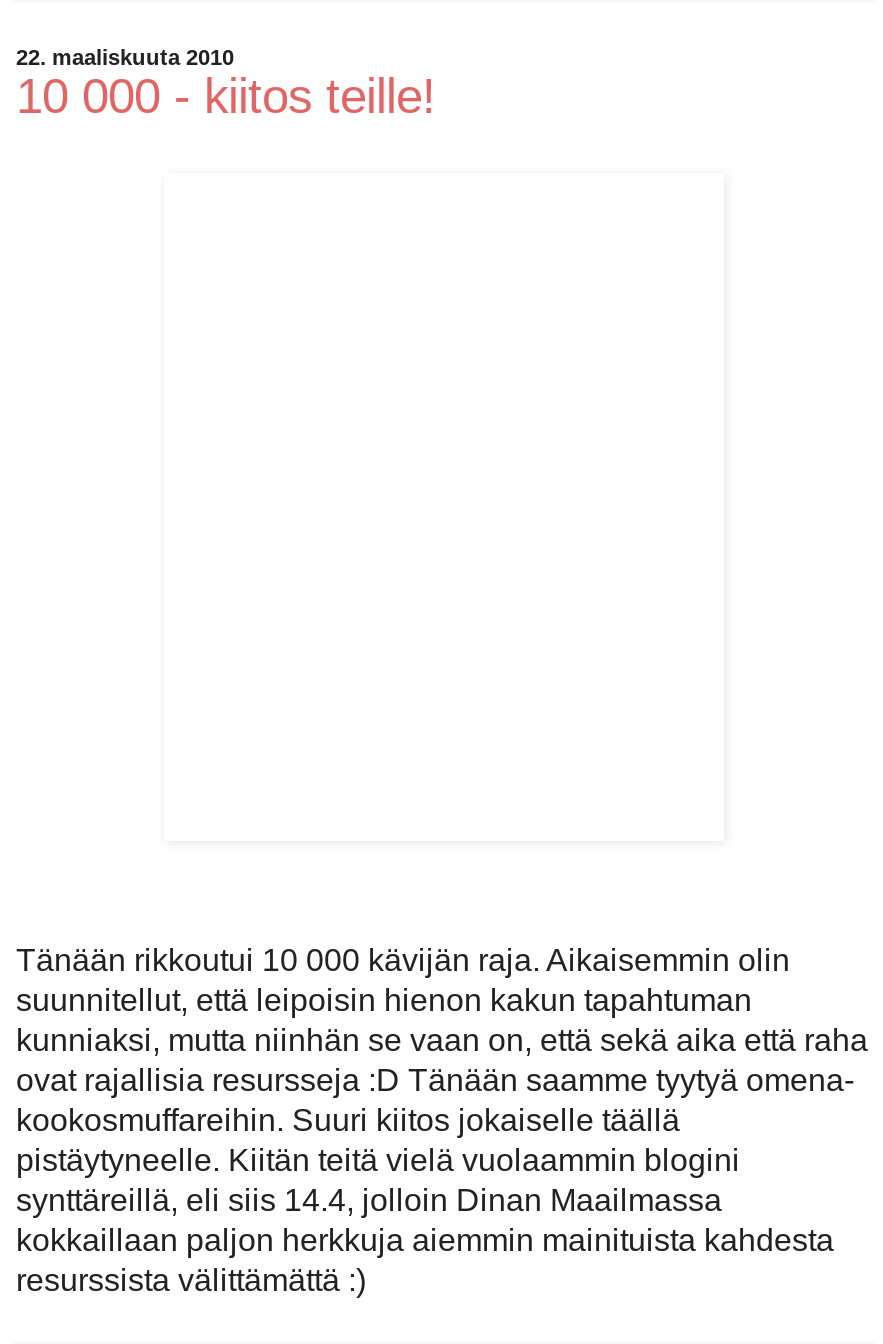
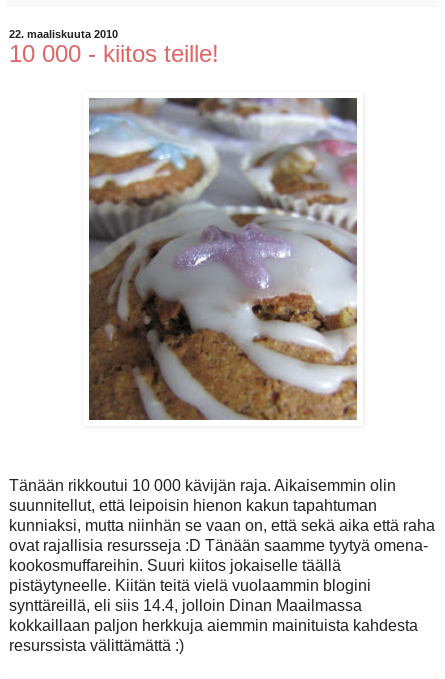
none -> [88,97,358,421] [image]

